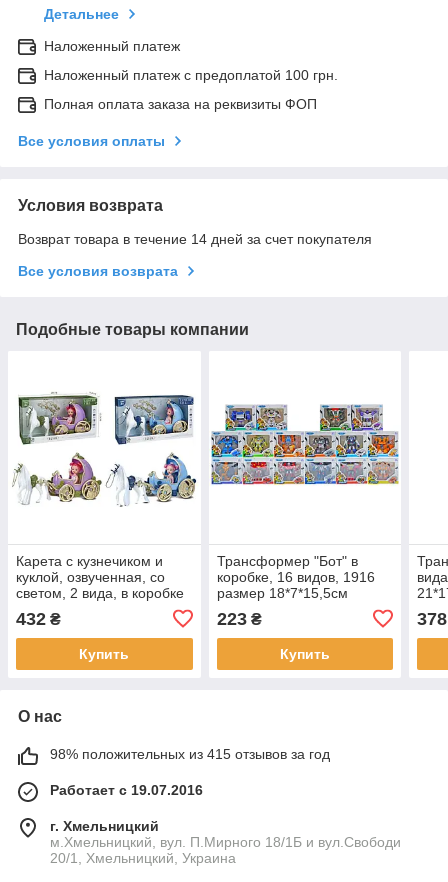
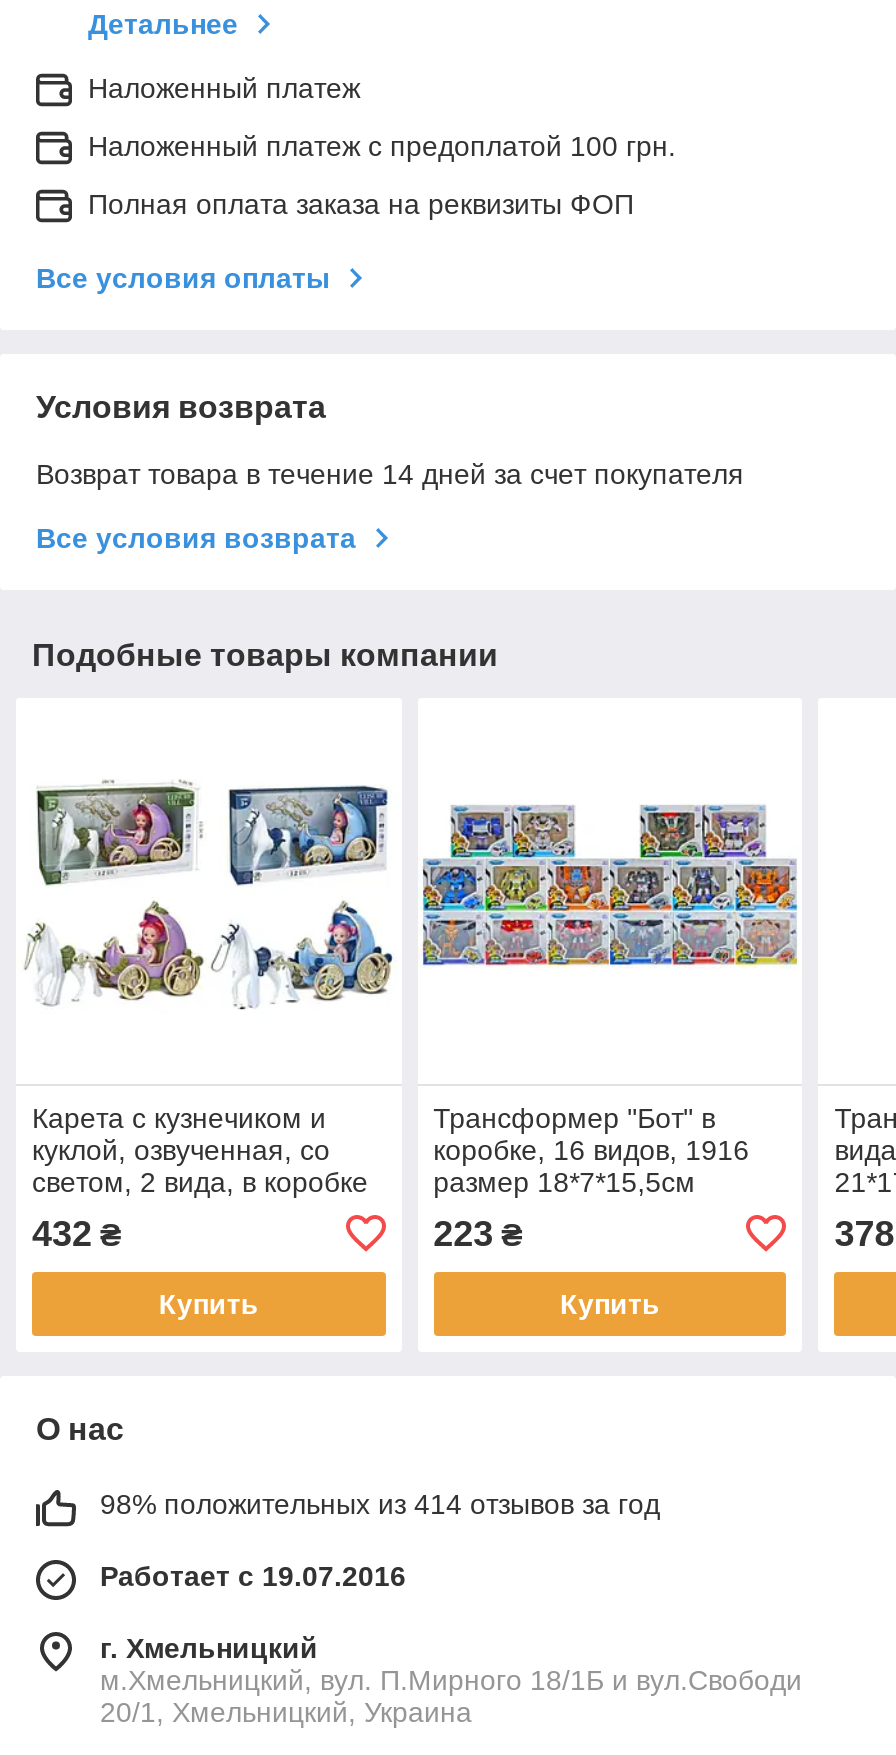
[50,746,330,762] 98% положительных из 415 отзывов за год -> [100,1488,660,1520] 98% положительных из 414 отзывов за год

